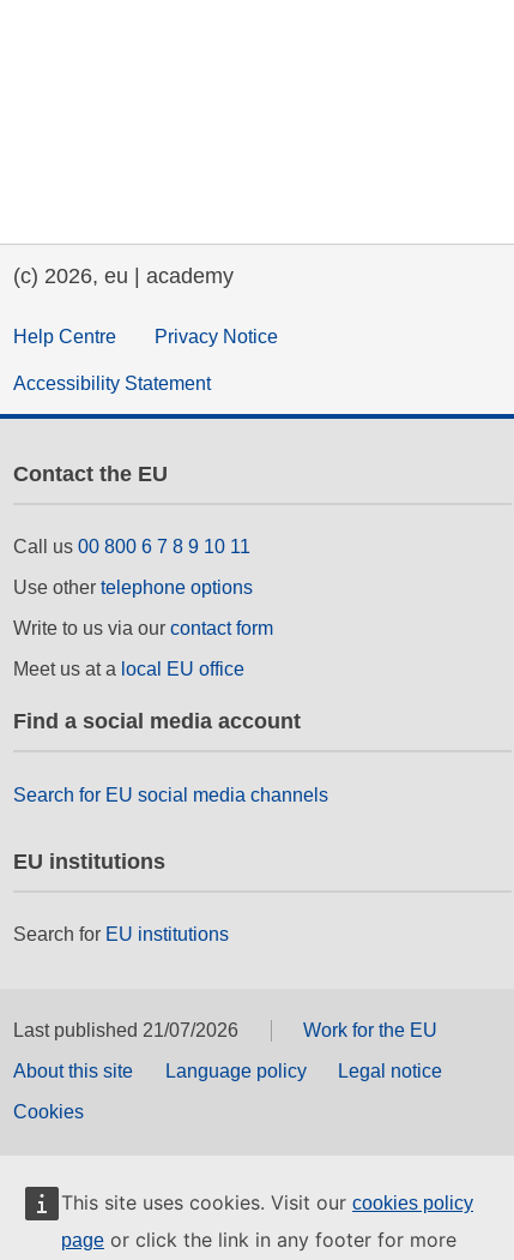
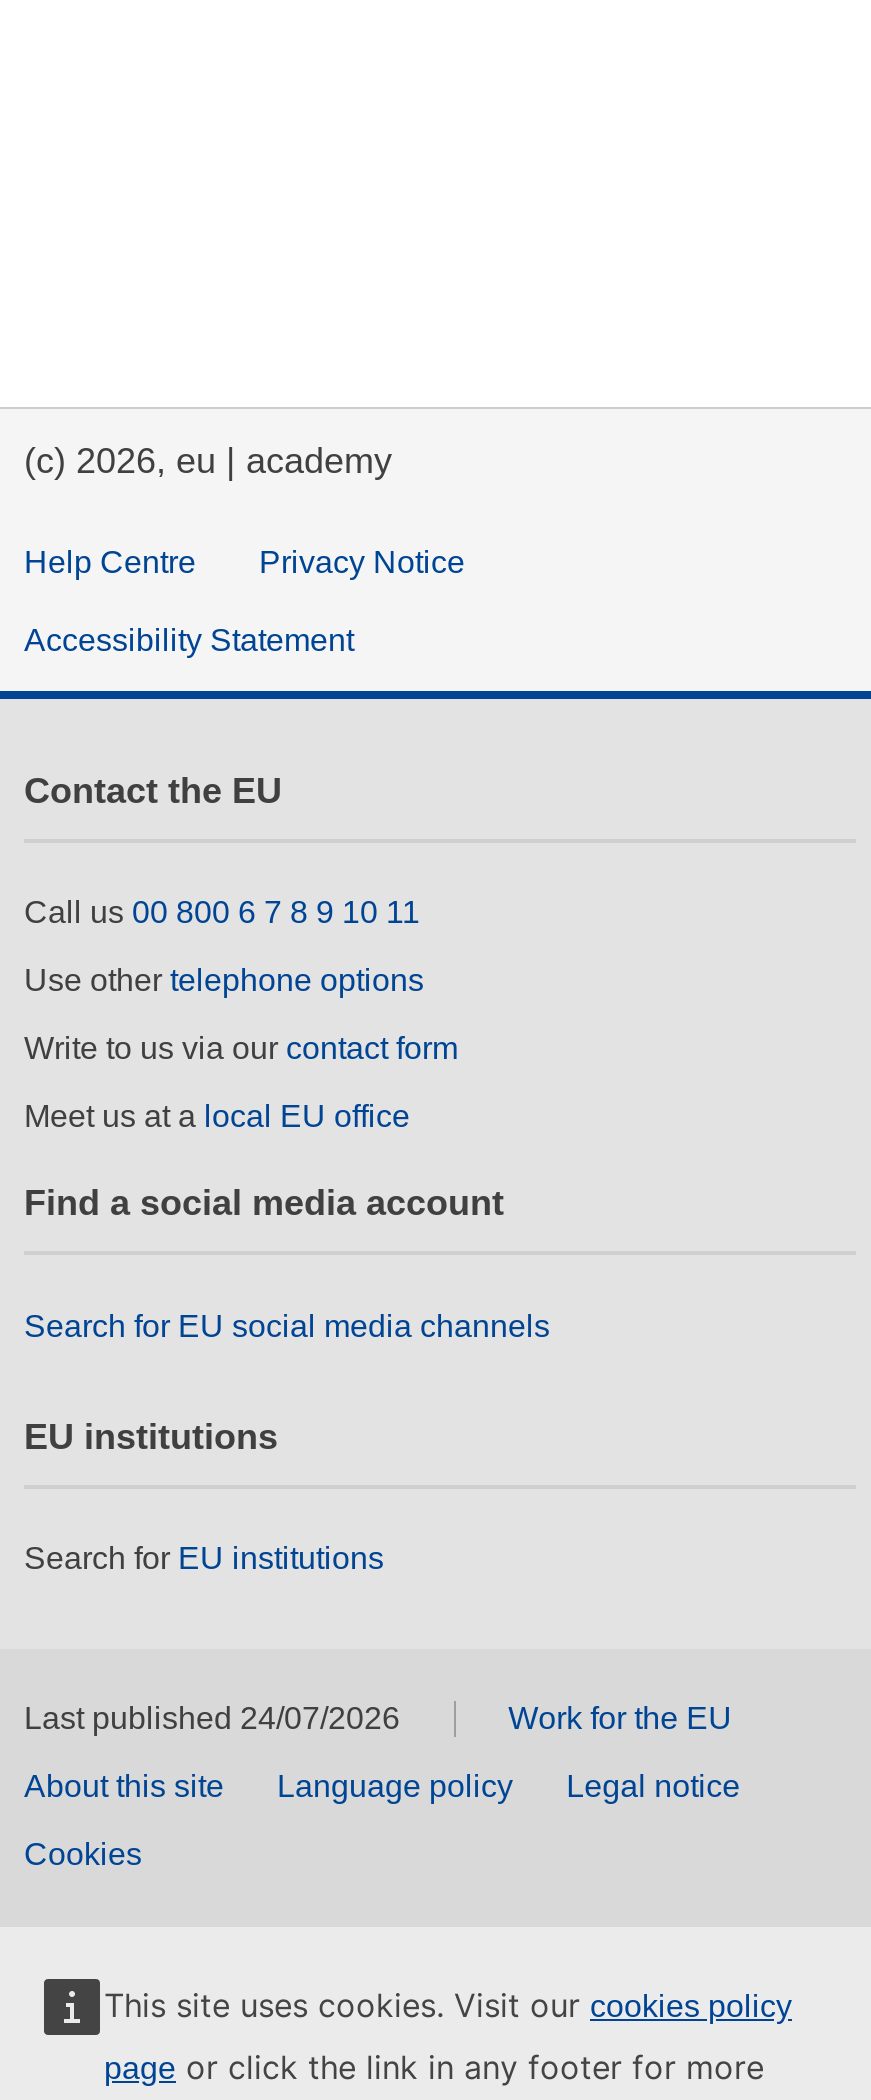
[13,1021,238,1041] Last published 21/07/2026 -> [24,1702,400,1736] Last published 24/07/2026

